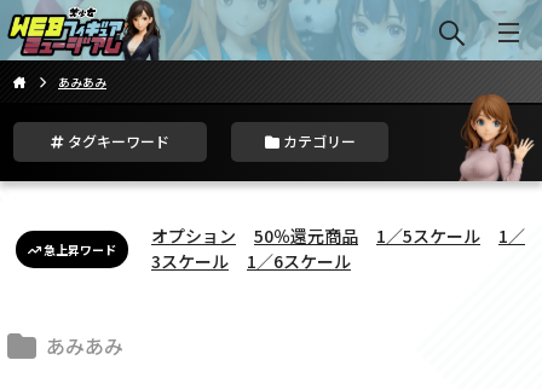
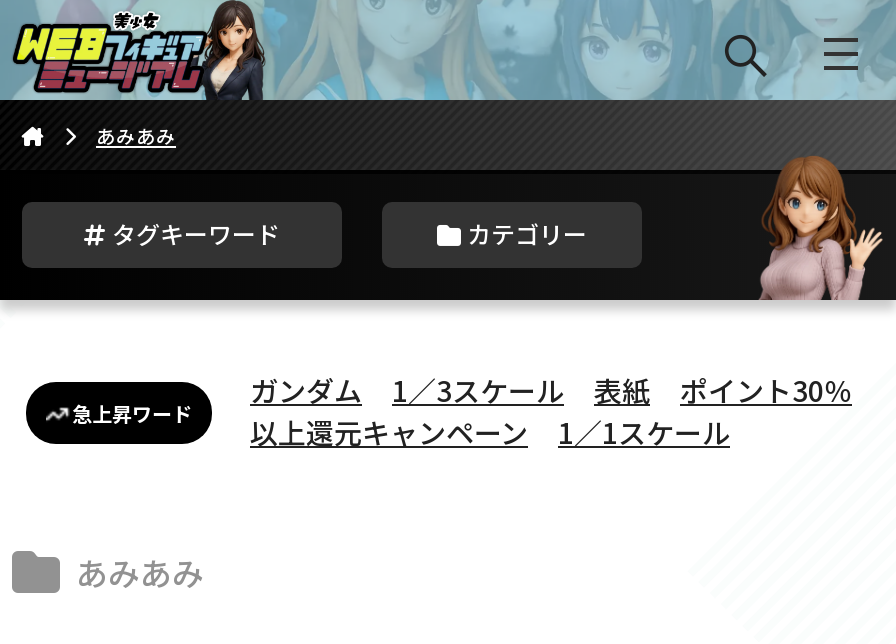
[151,223,525,273] オプション | 50％還元商品 | 1／5スケール | 1／ | 3スケール | 1／6スケール -> [250,370,852,452] ガンダム | 1／3スケール | 表紙 | ポイント30％ | 以上還元キャンペーン | 1／1スケール

